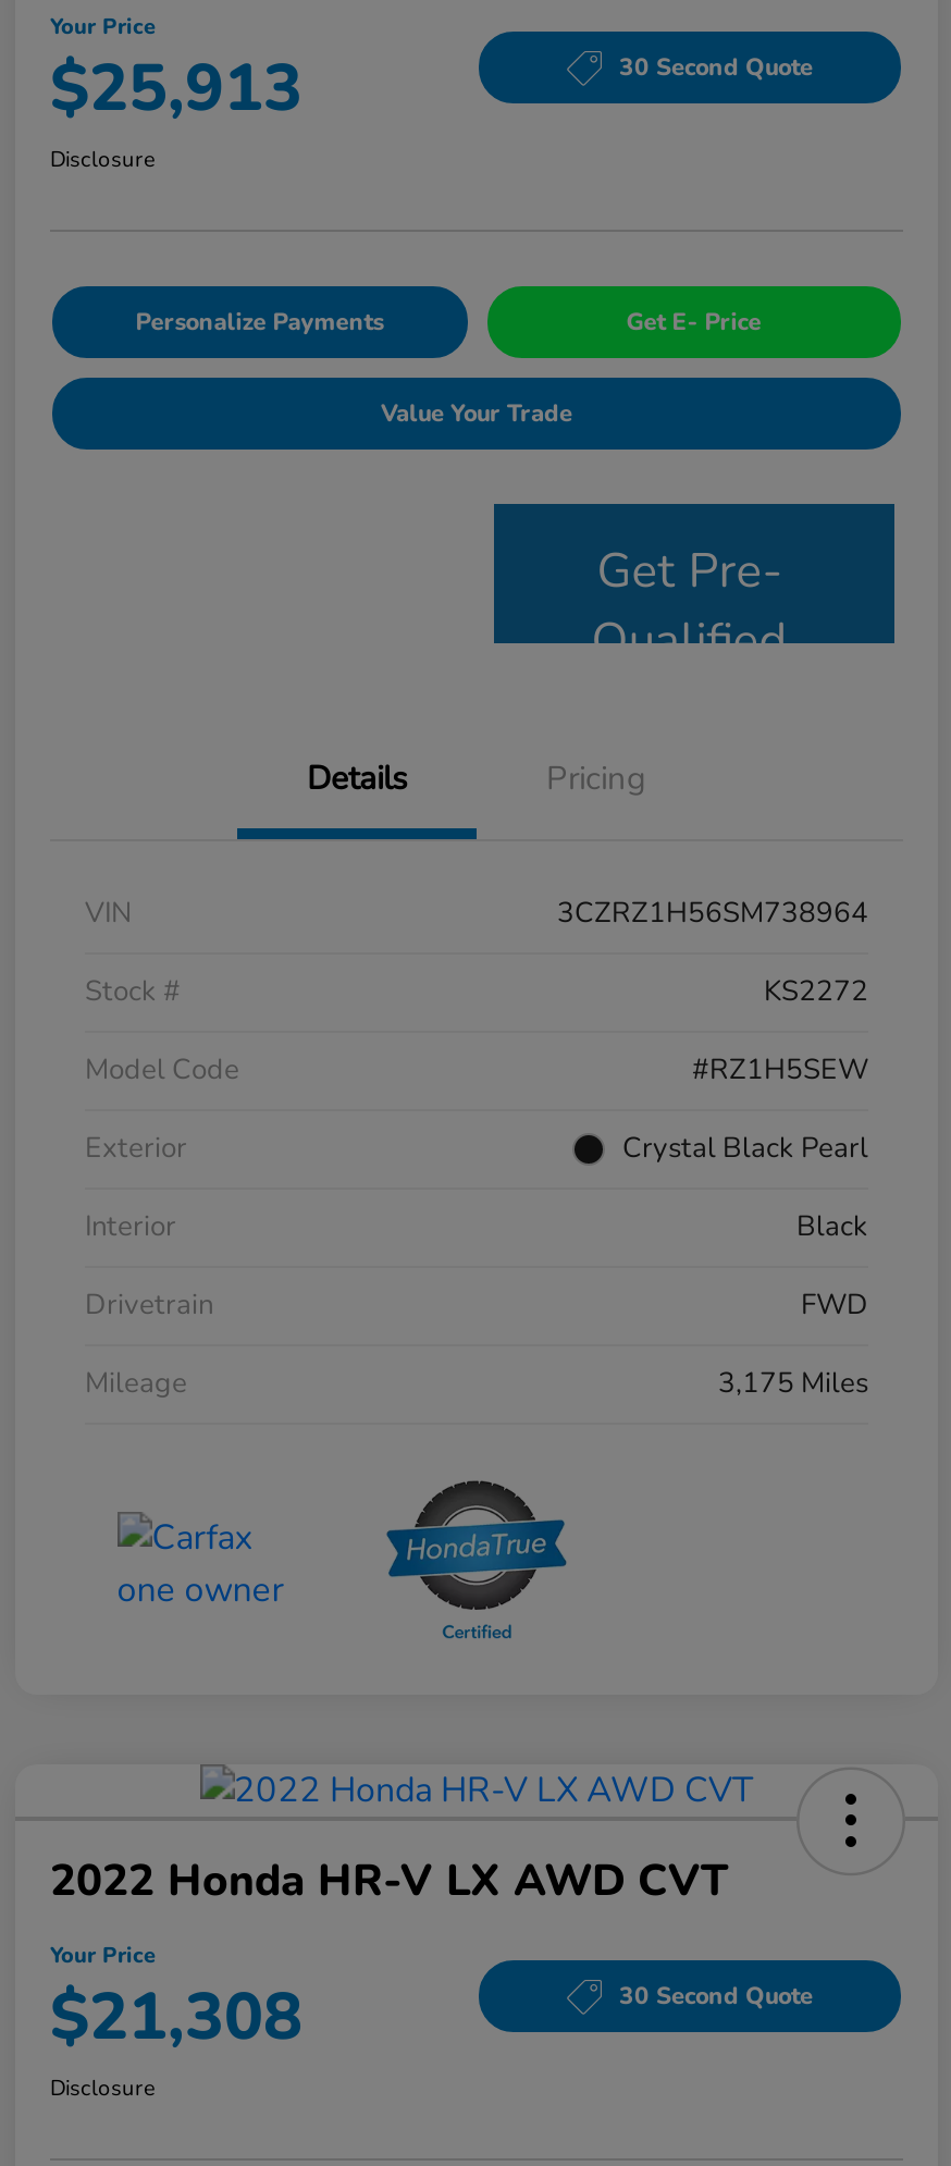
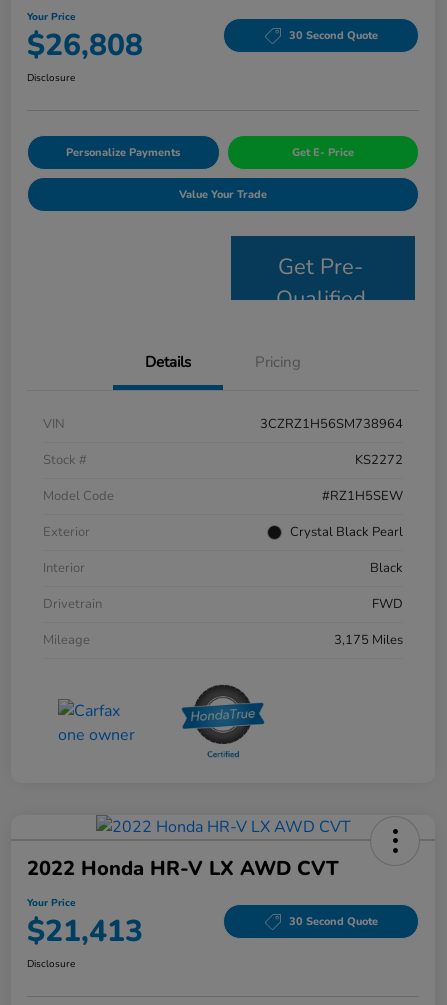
[50,44,302,133] $25,913 -> [27,25,143,66] $26,808
[50,1972,302,2062] $21,308 -> [27,911,143,952] $21,413

